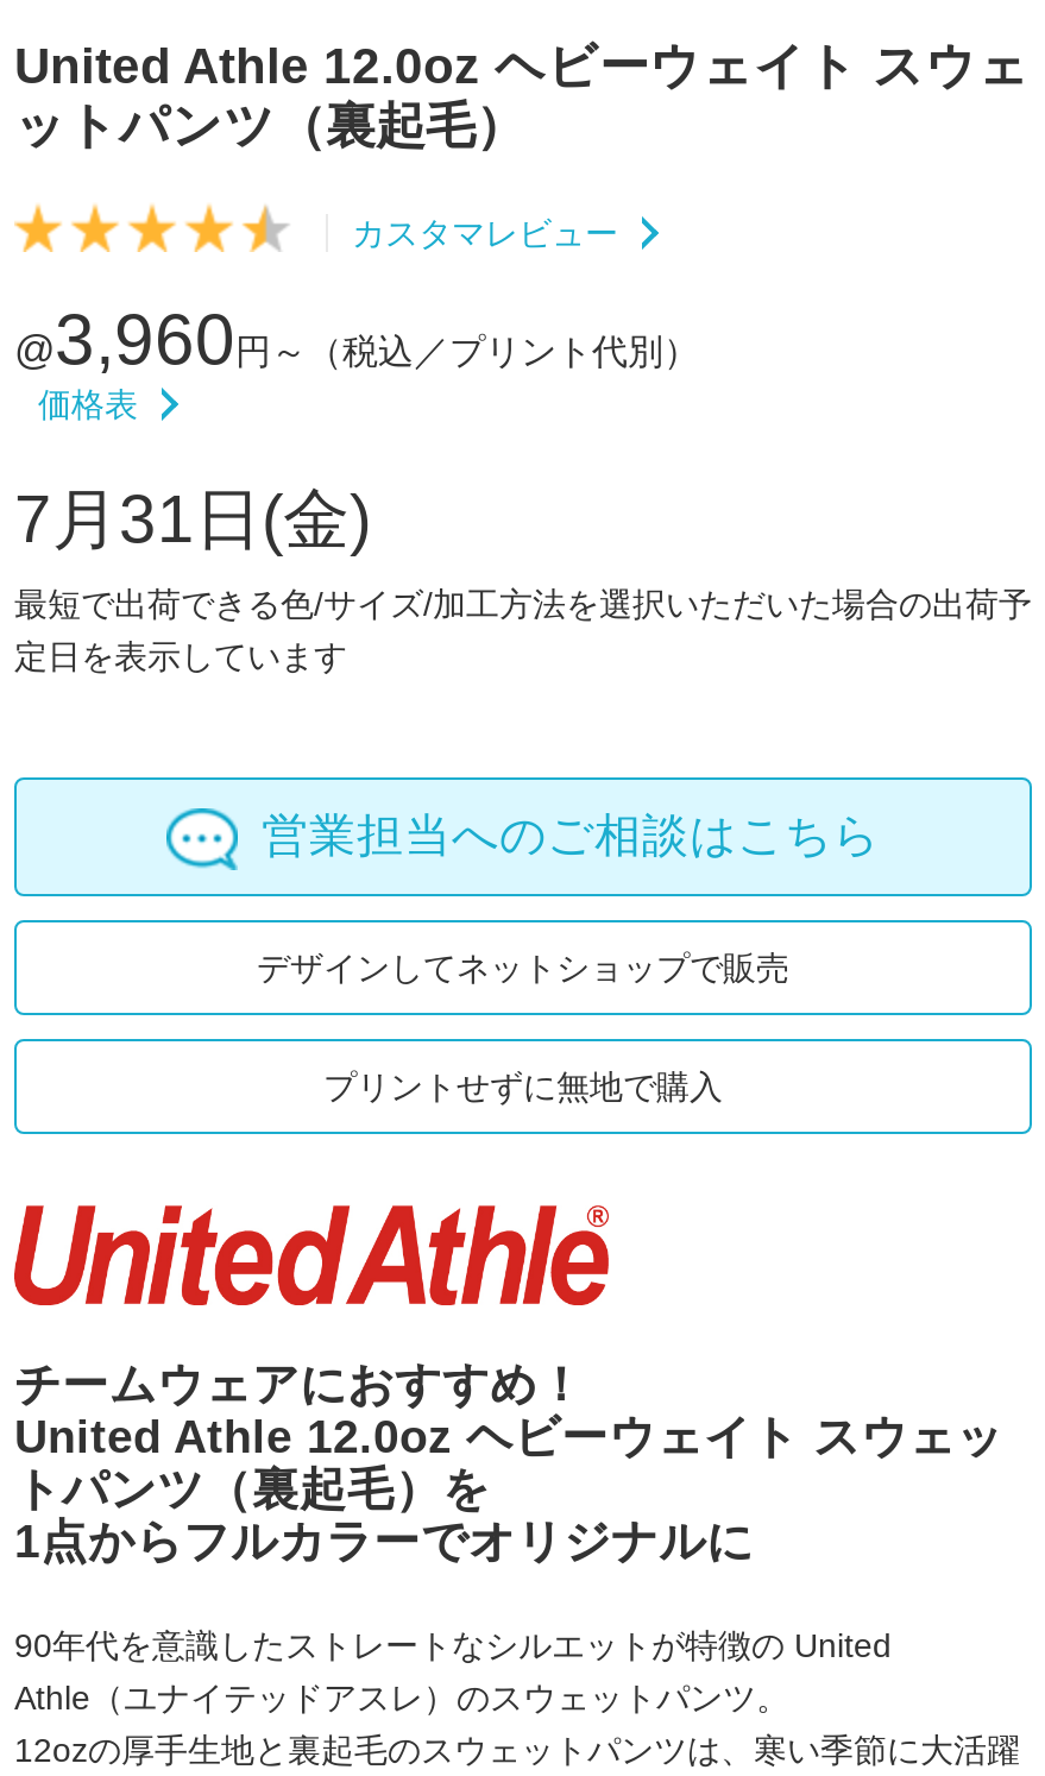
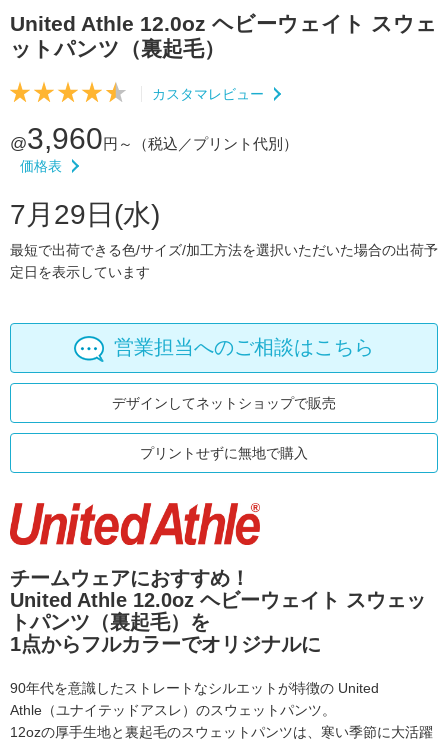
[14,483,371,556] 7月31日(金) -> [10,199,160,230] 7月29日(水)

